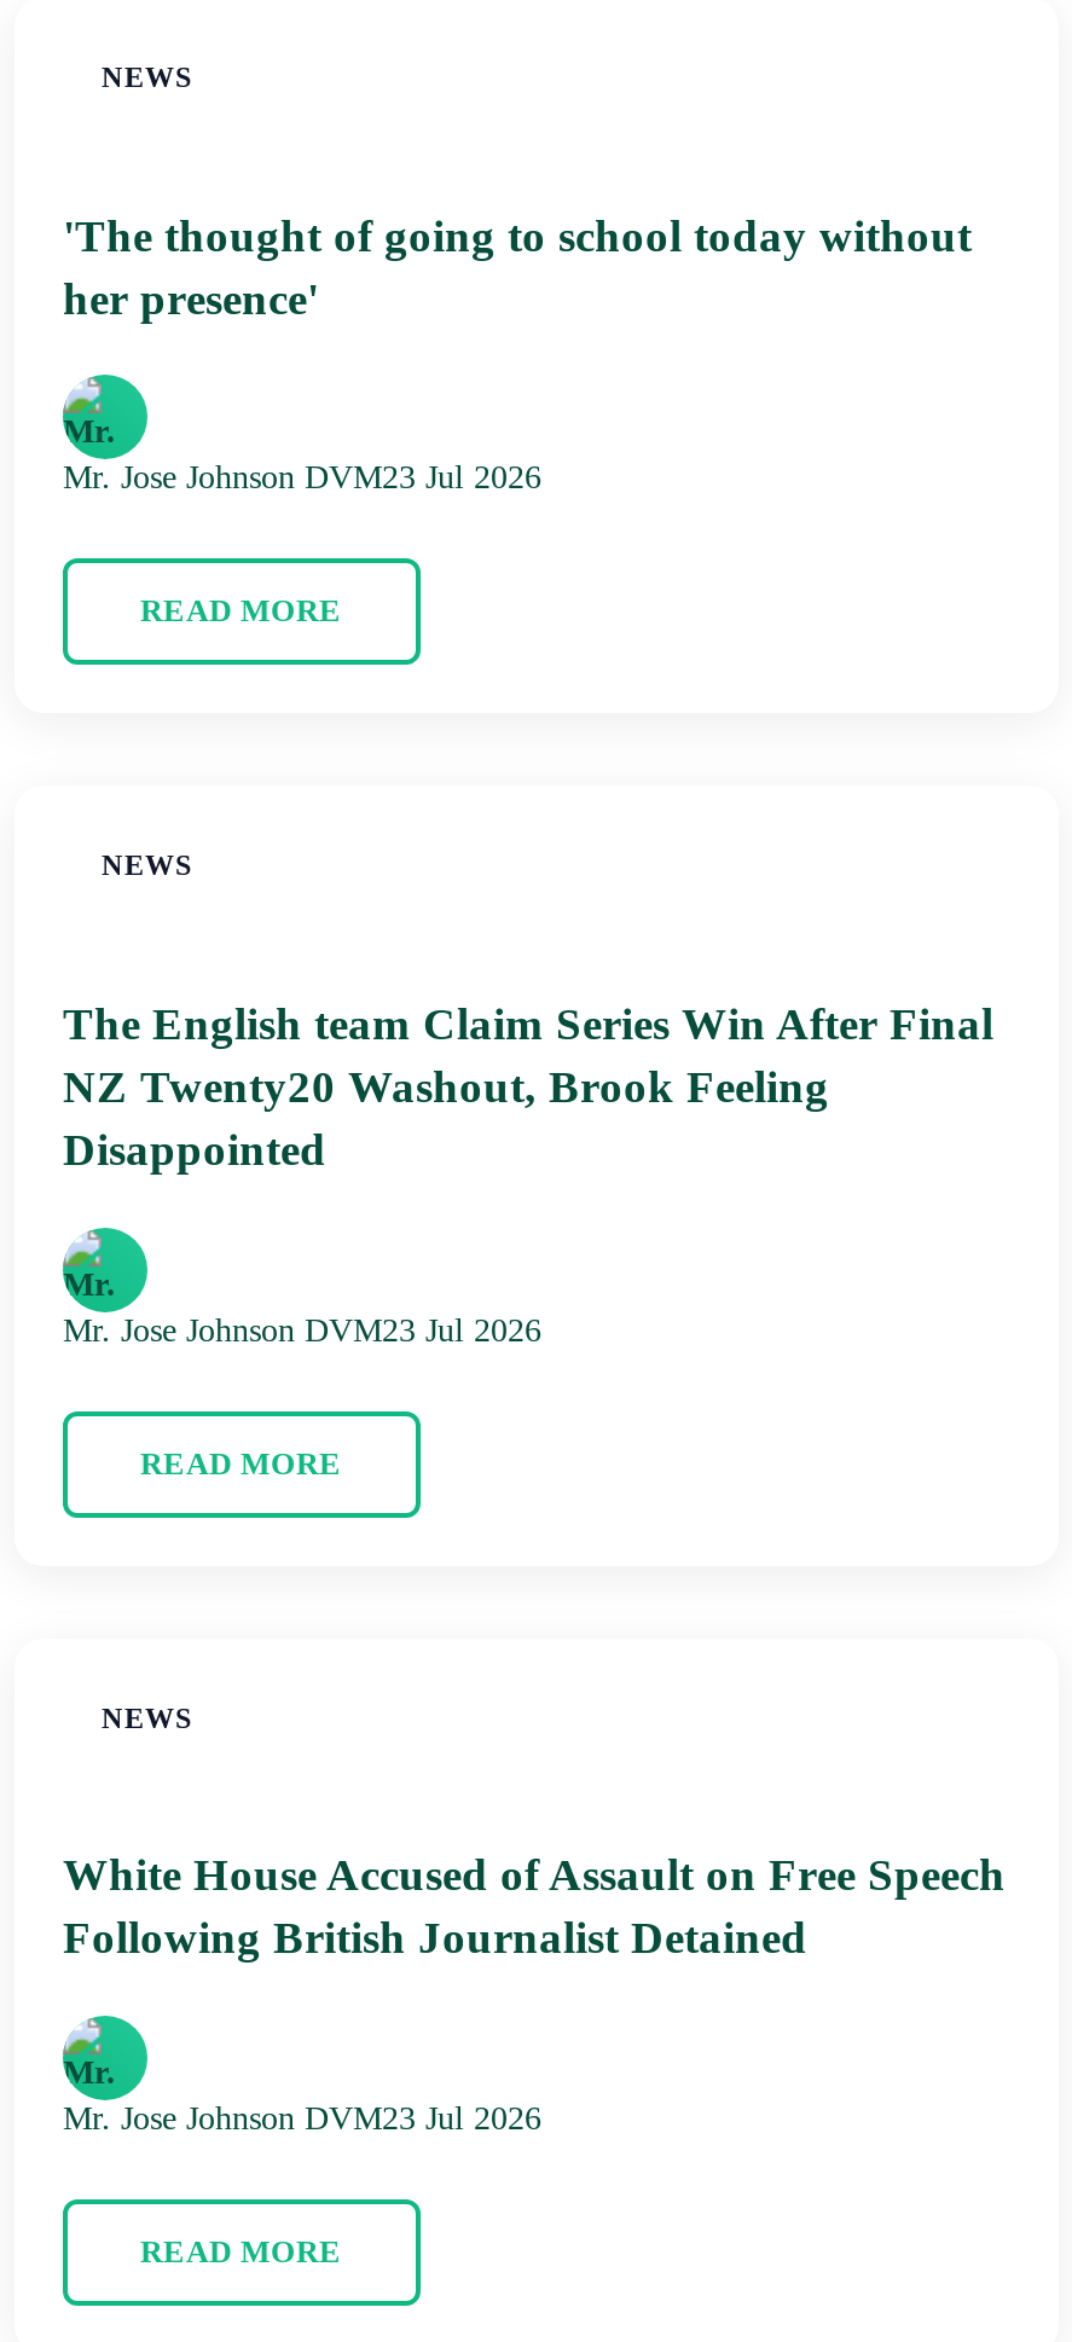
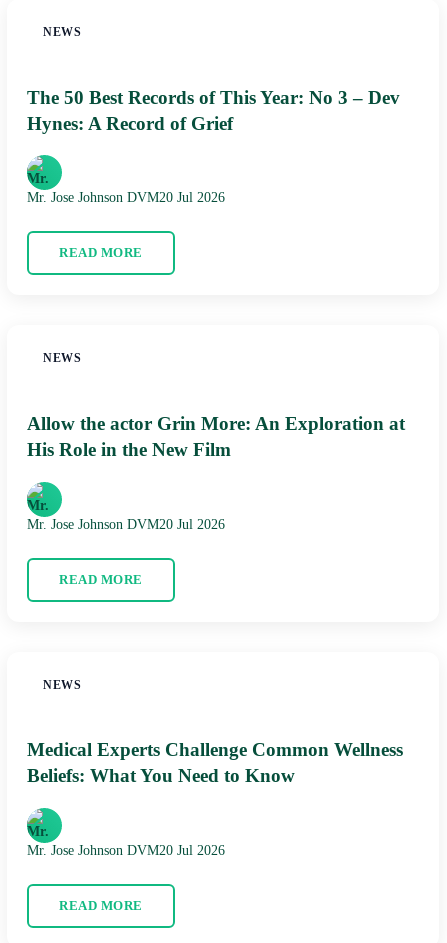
[63,209,972,323] 'The thought of going to school today without | her presence' -> [27,87,400,134] The 50 Best Records of This Year: No 3 – Dev | Hynes: A Record of Grief
[63,460,541,496] Mr. Jose Johnson DVM23 Jul 2026 -> [27,190,225,205] Mr. Jose Johnson DVM20 Jul 2026
[63,998,993,1175] The English team Claim Series Win After Final | NZ Twenty20 Washout, Brook Feeling | Disappointed -> [27,413,405,460] Allow the actor Grin More: An Exploration at | His Role in the New Film
[63,1312,541,1348] Mr. Jose Johnson DVM23 Jul 2026 -> [27,517,225,532] Mr. Jose Johnson DVM20 Jul 2026
[63,1850,1006,1964] White House Accused of Assault on Free Speech | Following British Journalist Detained -> [27,739,403,786] Medical Experts Challenge Common Wellness | Beliefs: What You Need to Know
[63,2101,541,2137] Mr. Jose Johnson DVM23 Jul 2026 -> [27,843,225,858] Mr. Jose Johnson DVM20 Jul 2026

